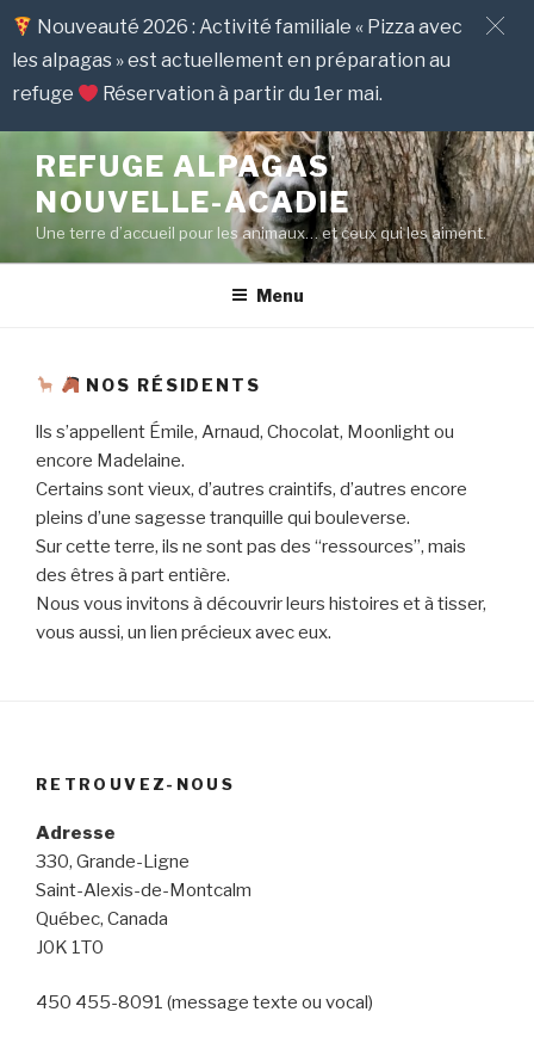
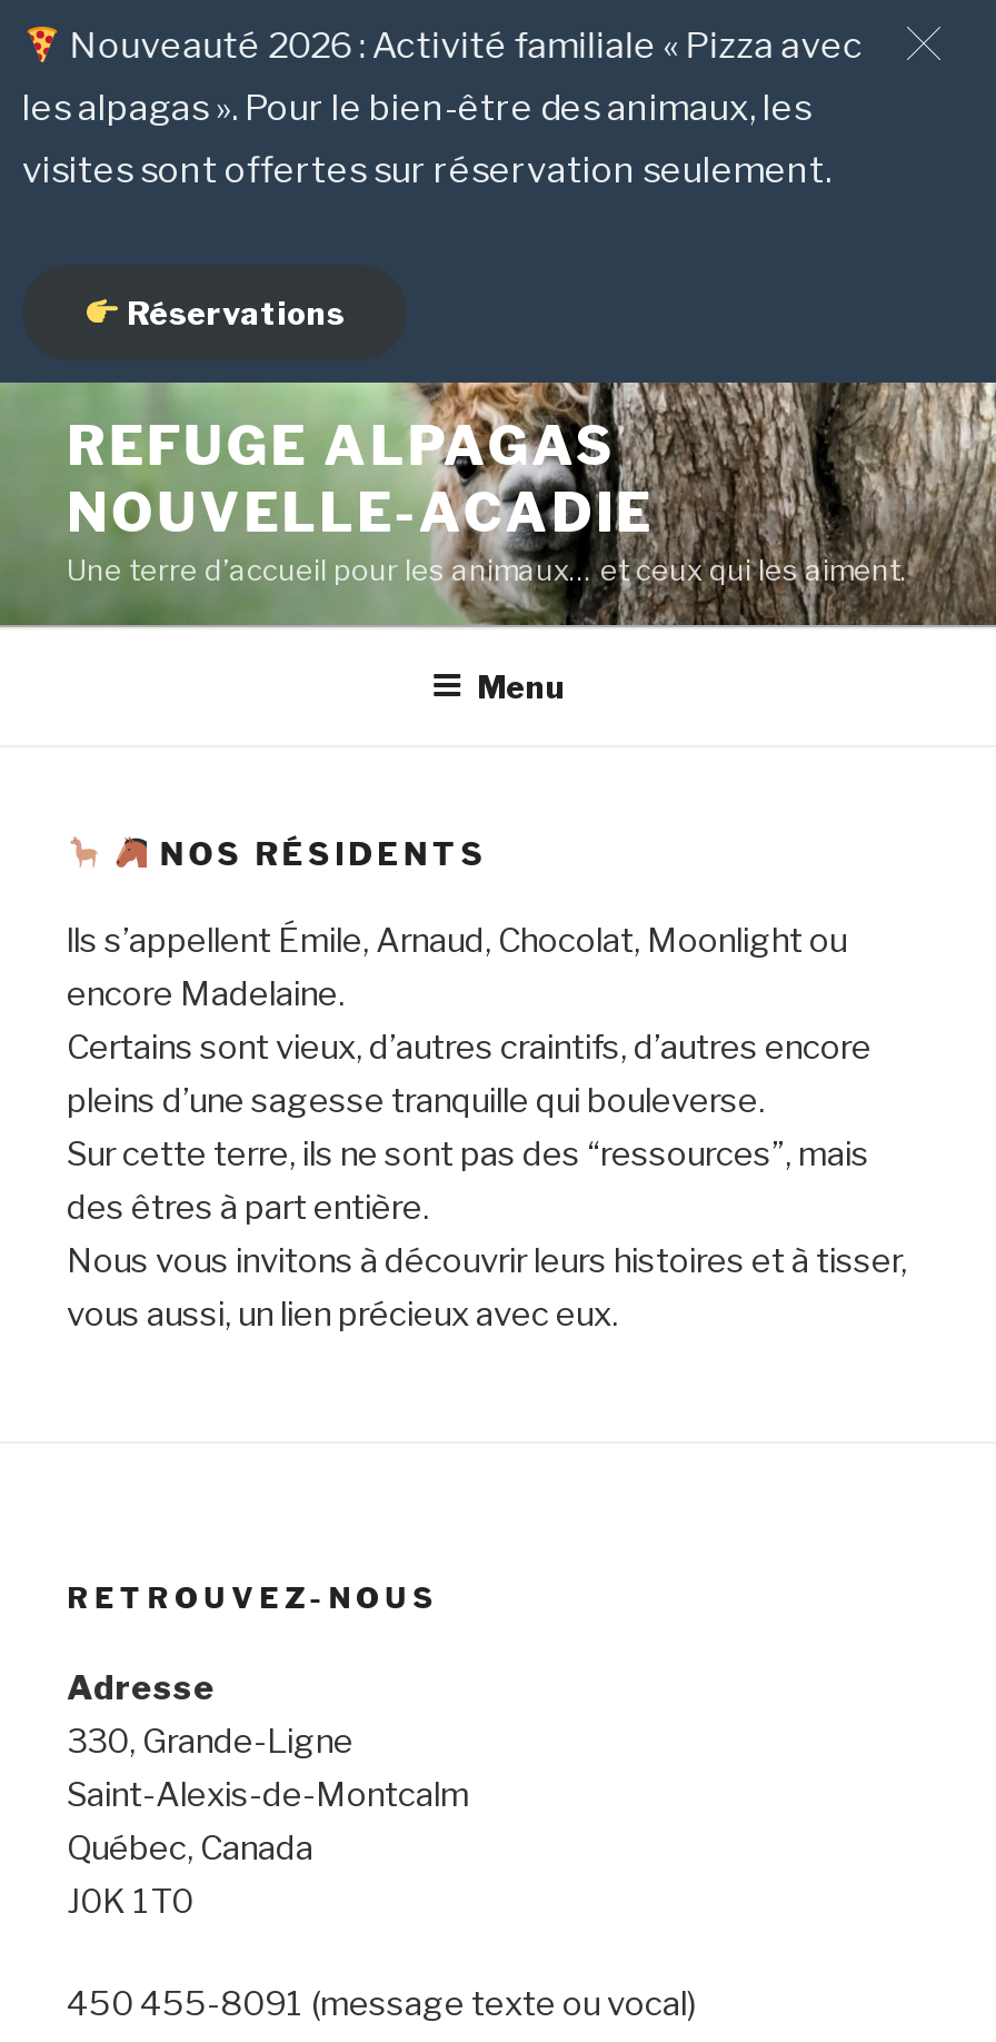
[12,49,451,105] les alpagas » est actuellement en préparation au | refuge | Réservation à partir du 1er mai. -> [22,87,831,331] les alpagas ». Pour le bien-être des animaux, les | visites sont offertes sur réservation seulement. | Réservations

